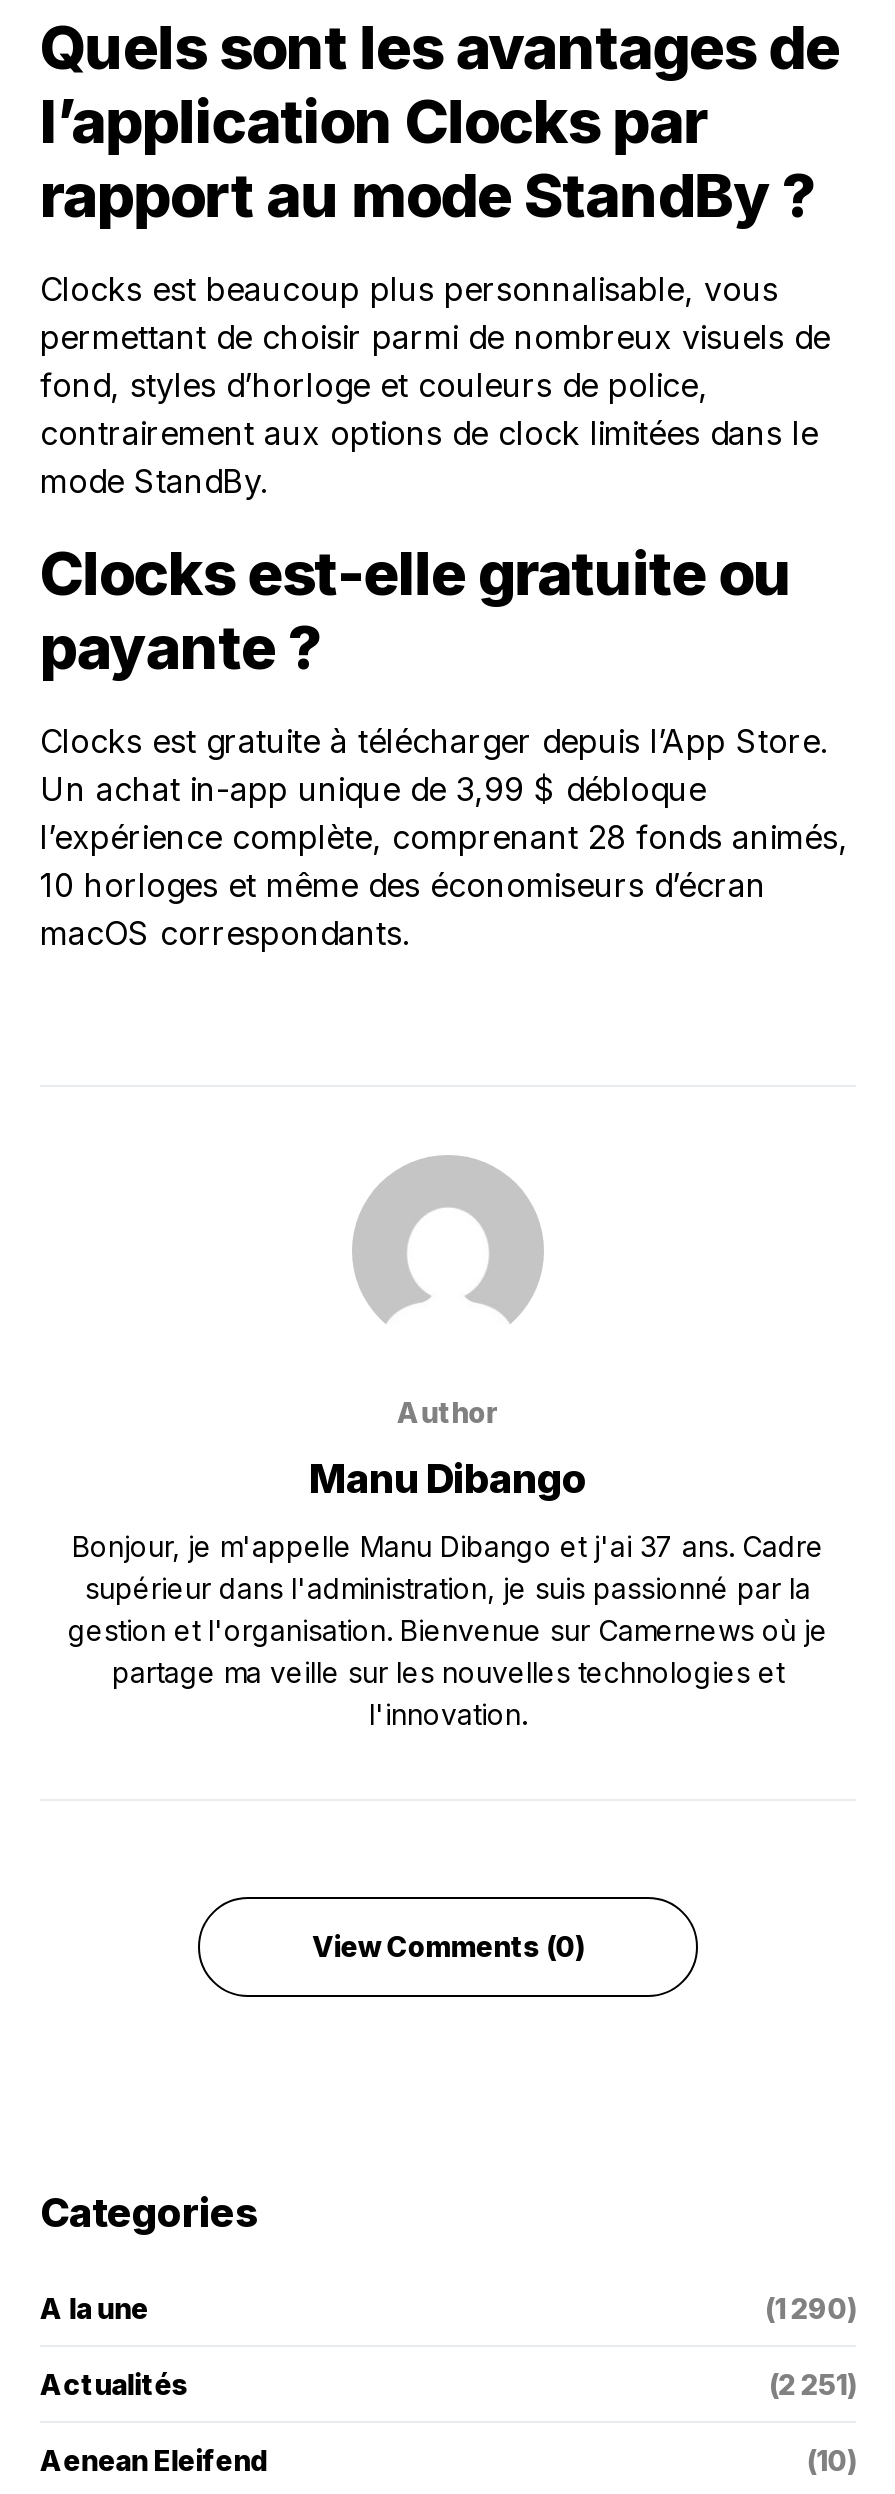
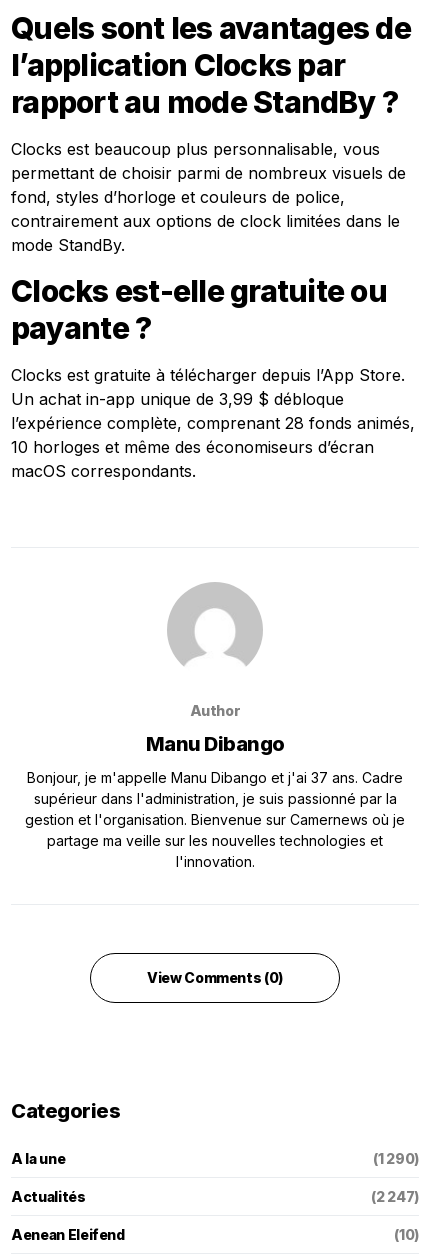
[769,2366,856,2400] (2 251) -> [371,1188,419,1205] (2 247)

